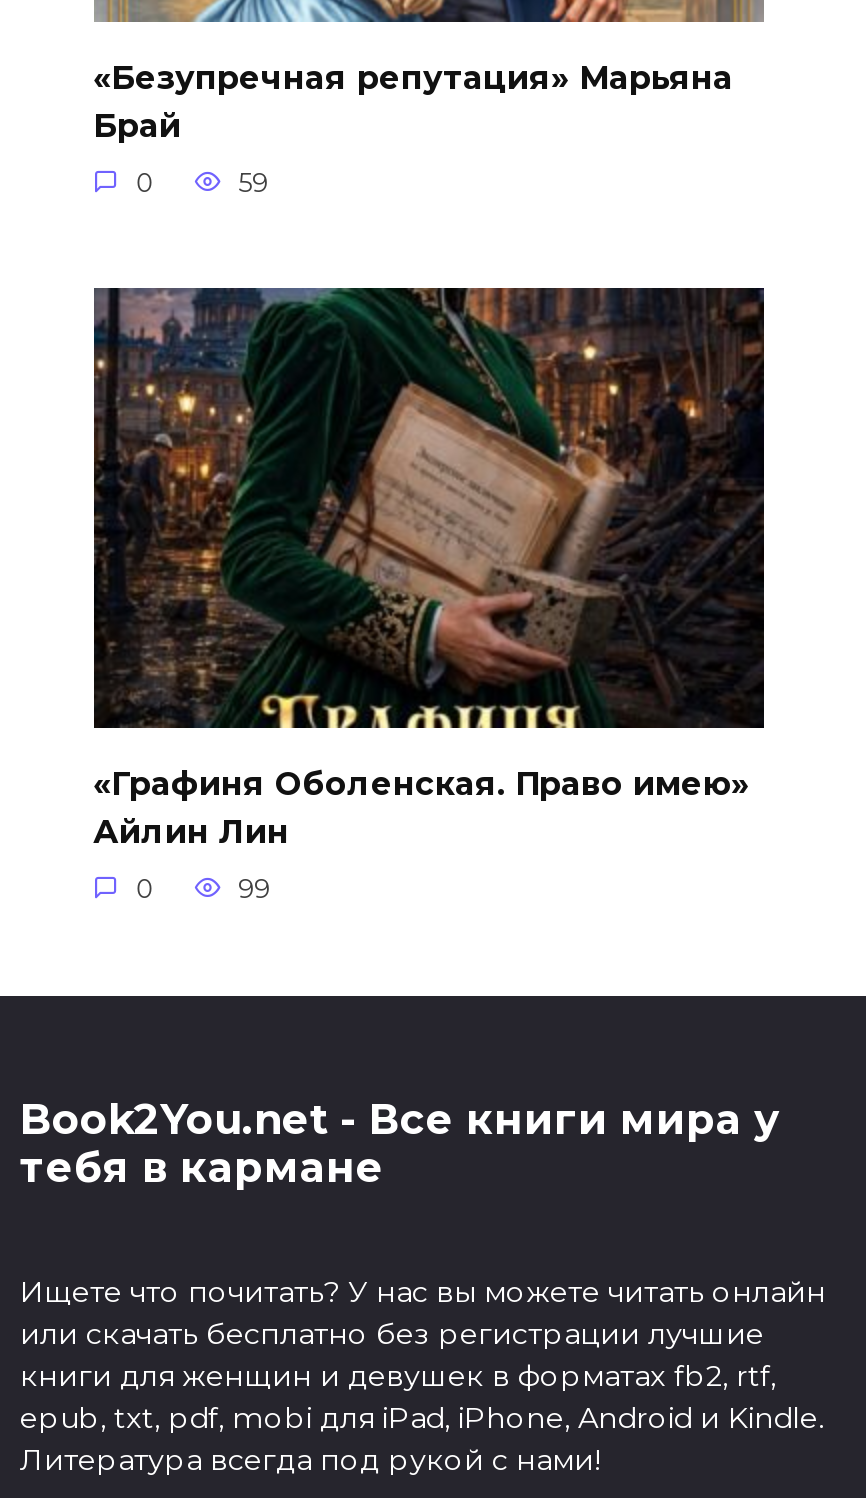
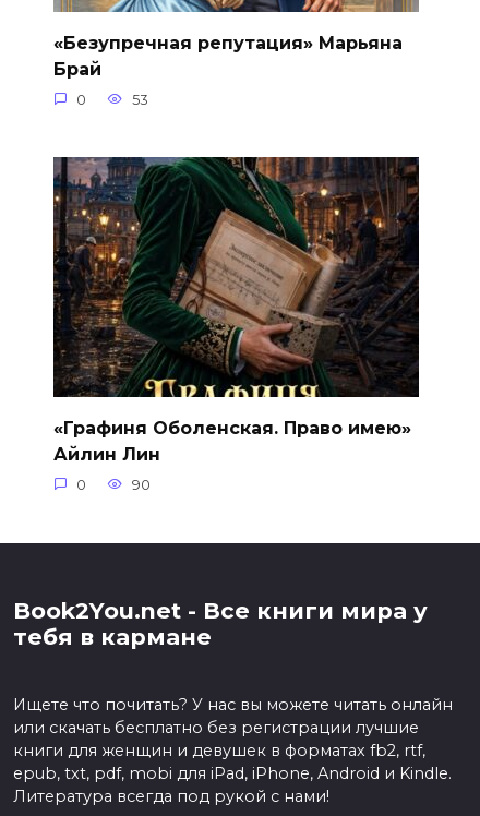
[238,167,268,197] 59 -> [132,91,148,108] 53
[238,874,270,904] 99 -> [132,477,151,493] 90

